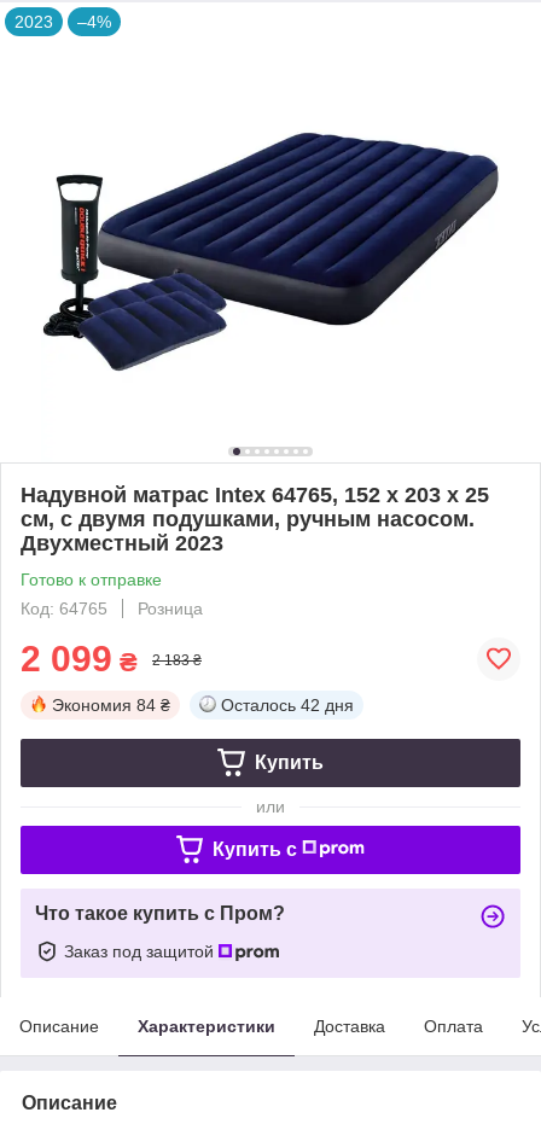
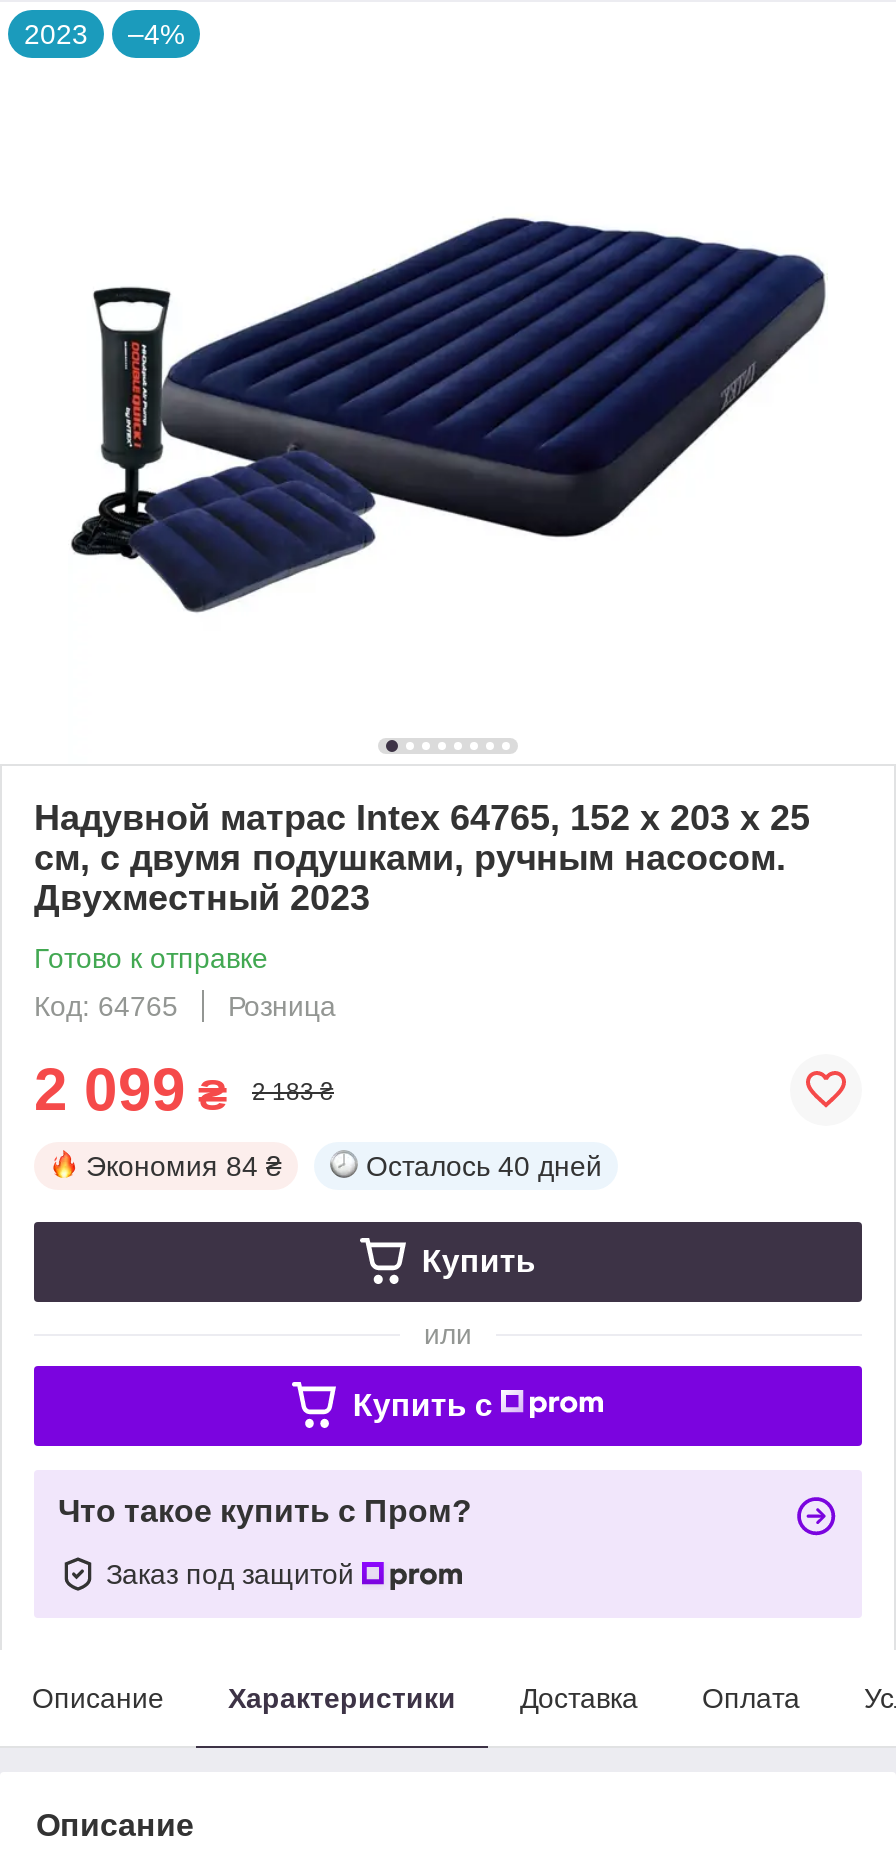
[221,695,354,714] Осталось 42 дня -> [366,1150,602,1182] Осталось 40 дней

